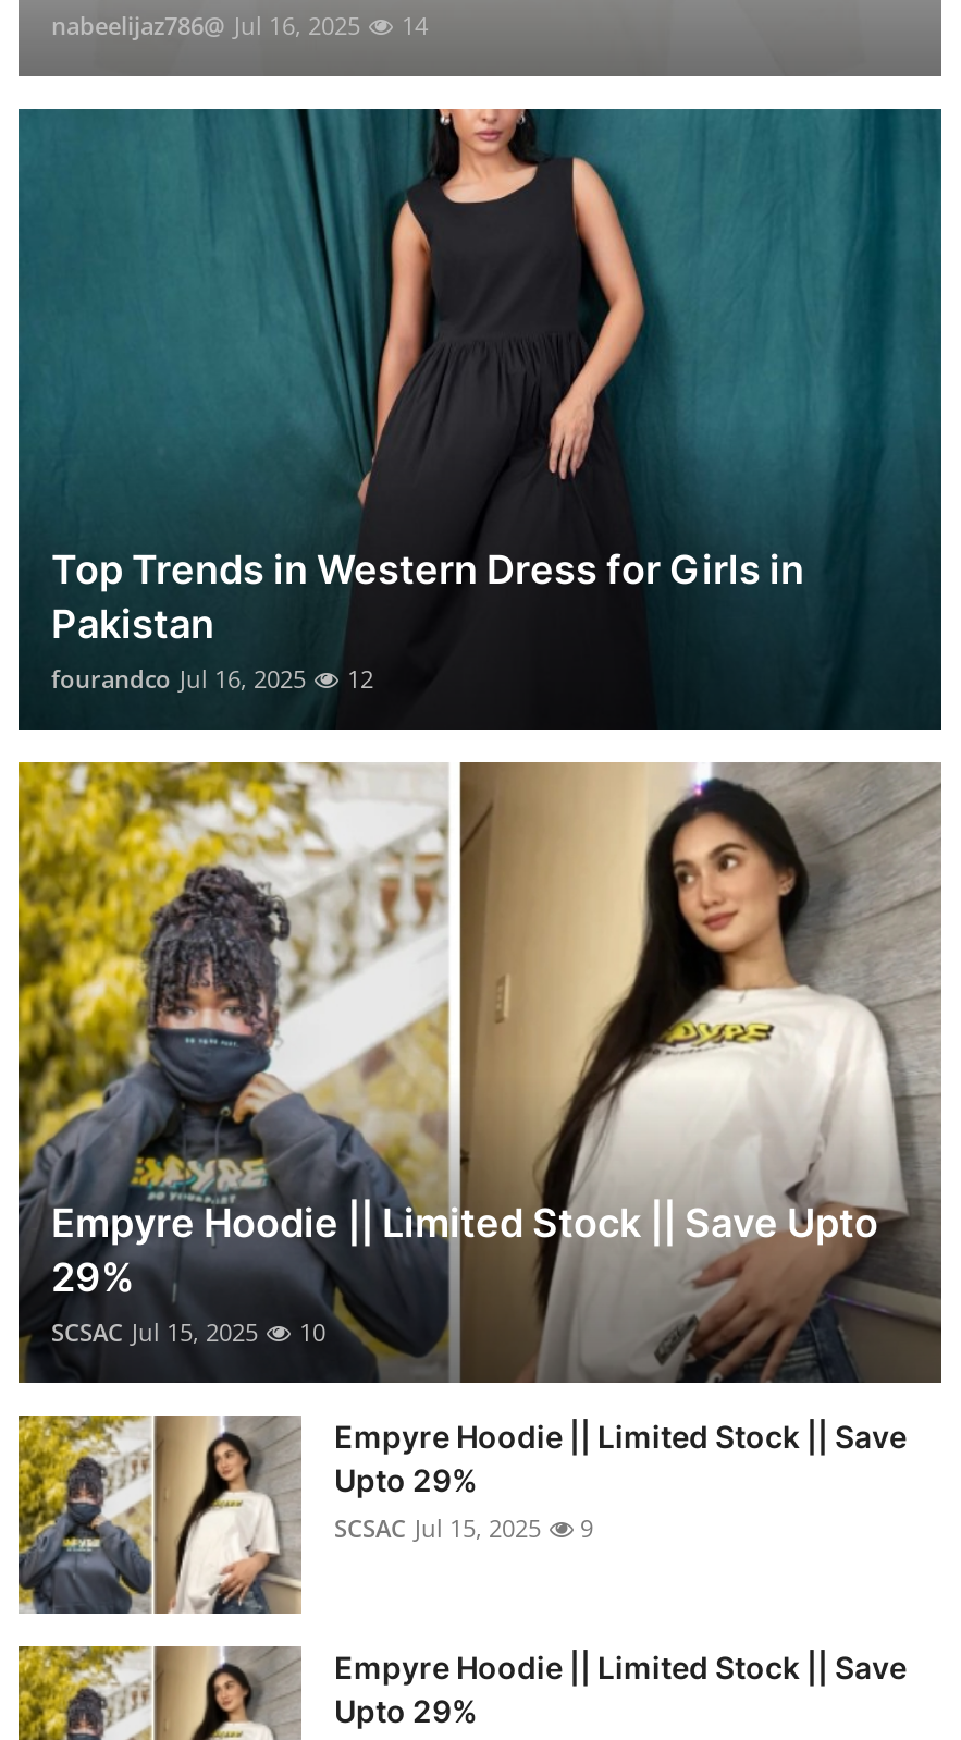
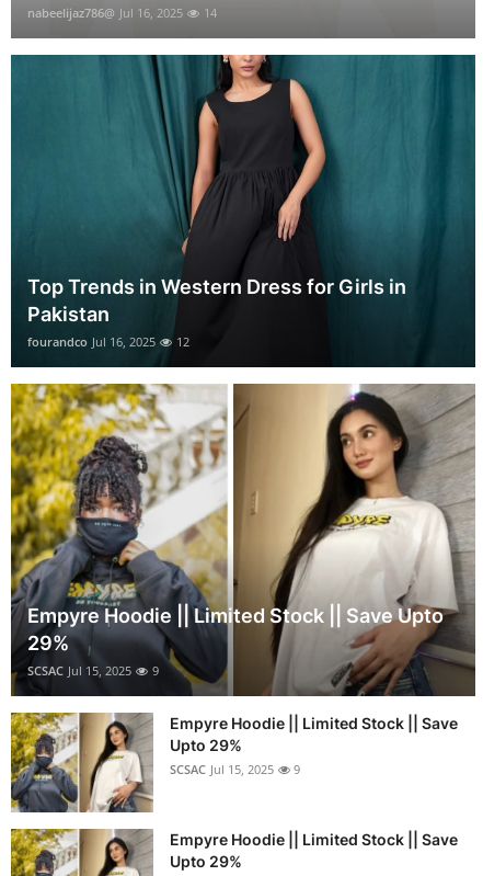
[51,1315,325,1348] SCSAC Jul 15, 2025 10 -> [27,662,159,679] SCSAC Jul 15, 2025 9

